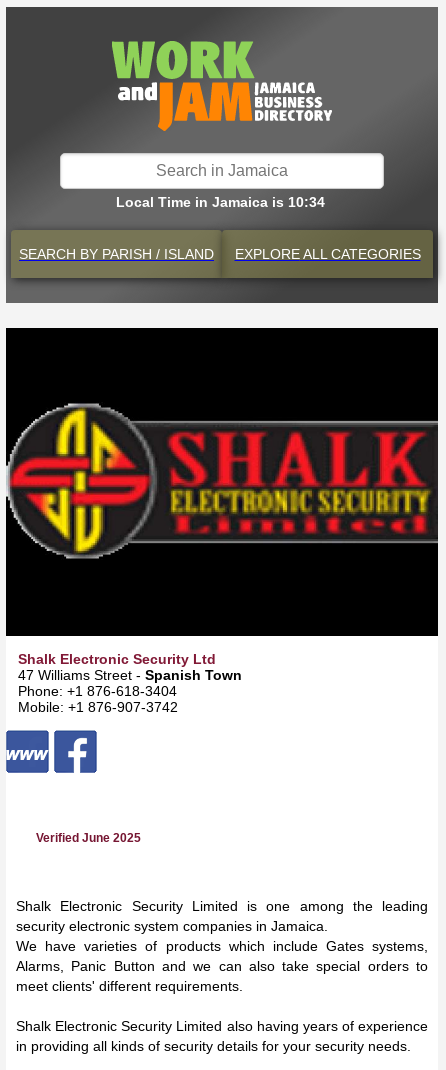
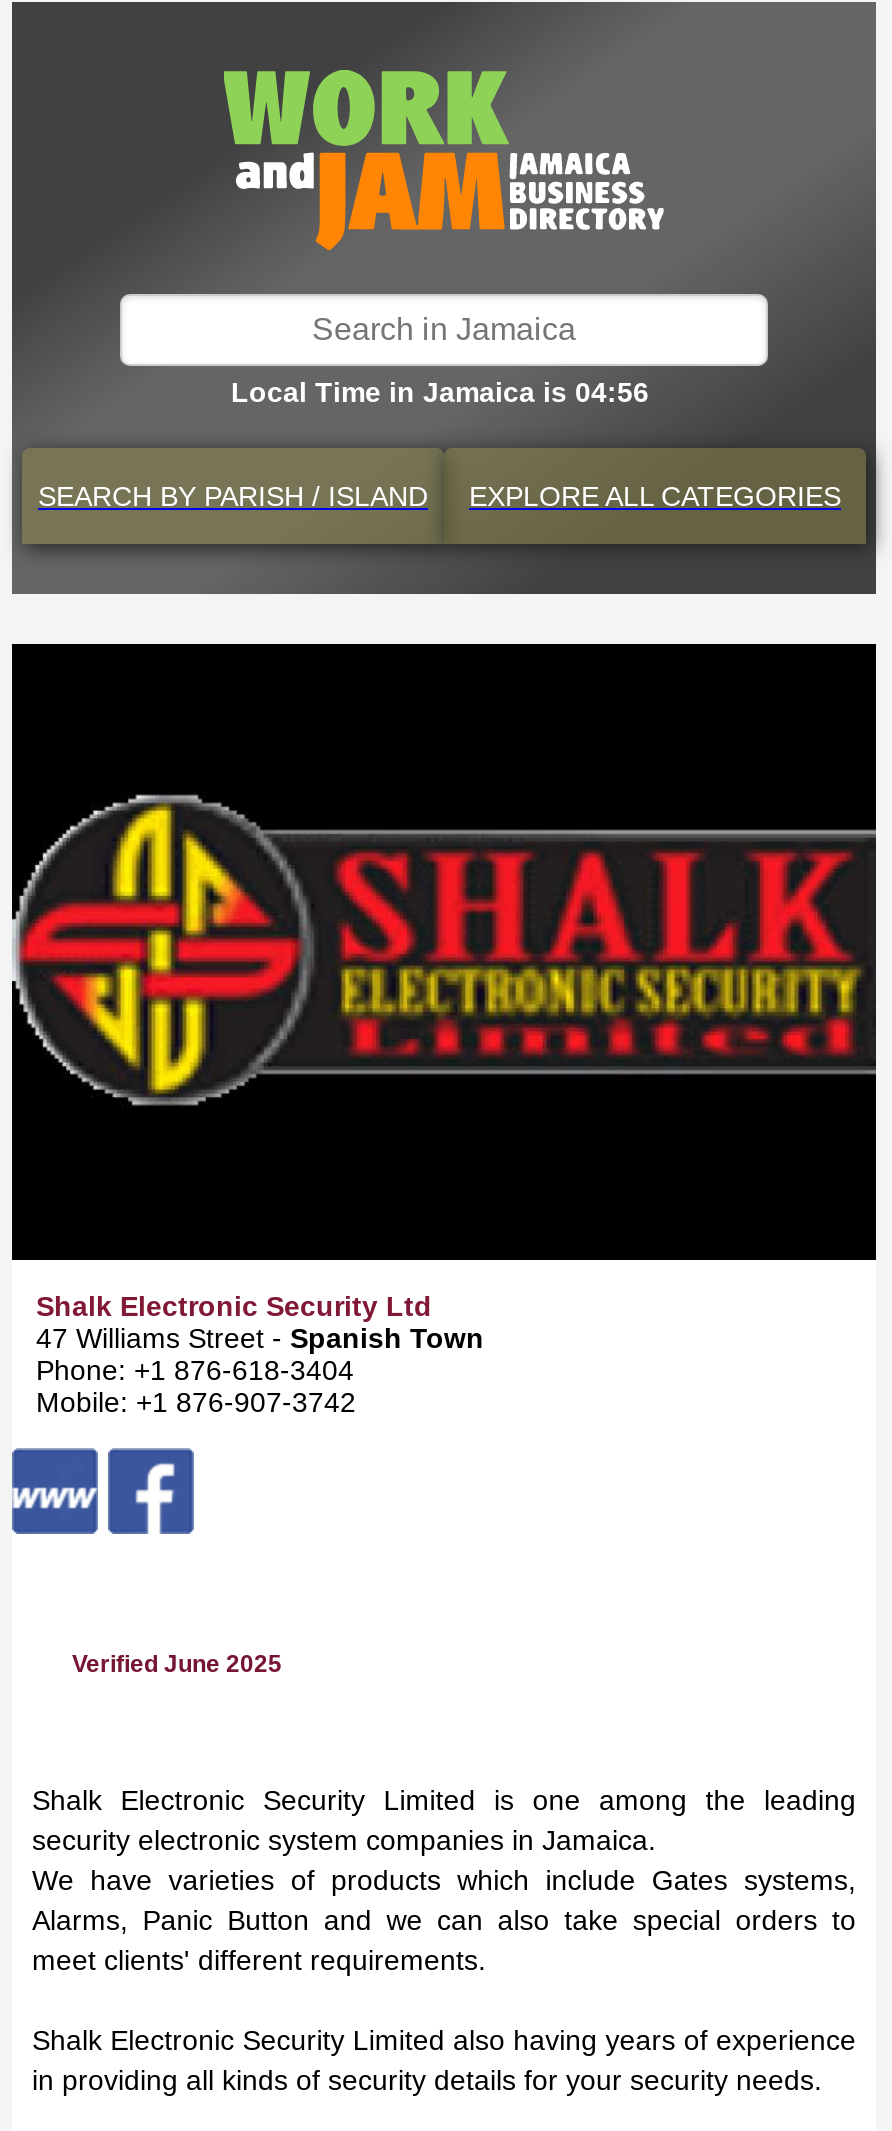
[115,194,324,210] Local Time in Jamaica is 10:34 -> [231,376,649,408] Local Time in Jamaica is 04:56

